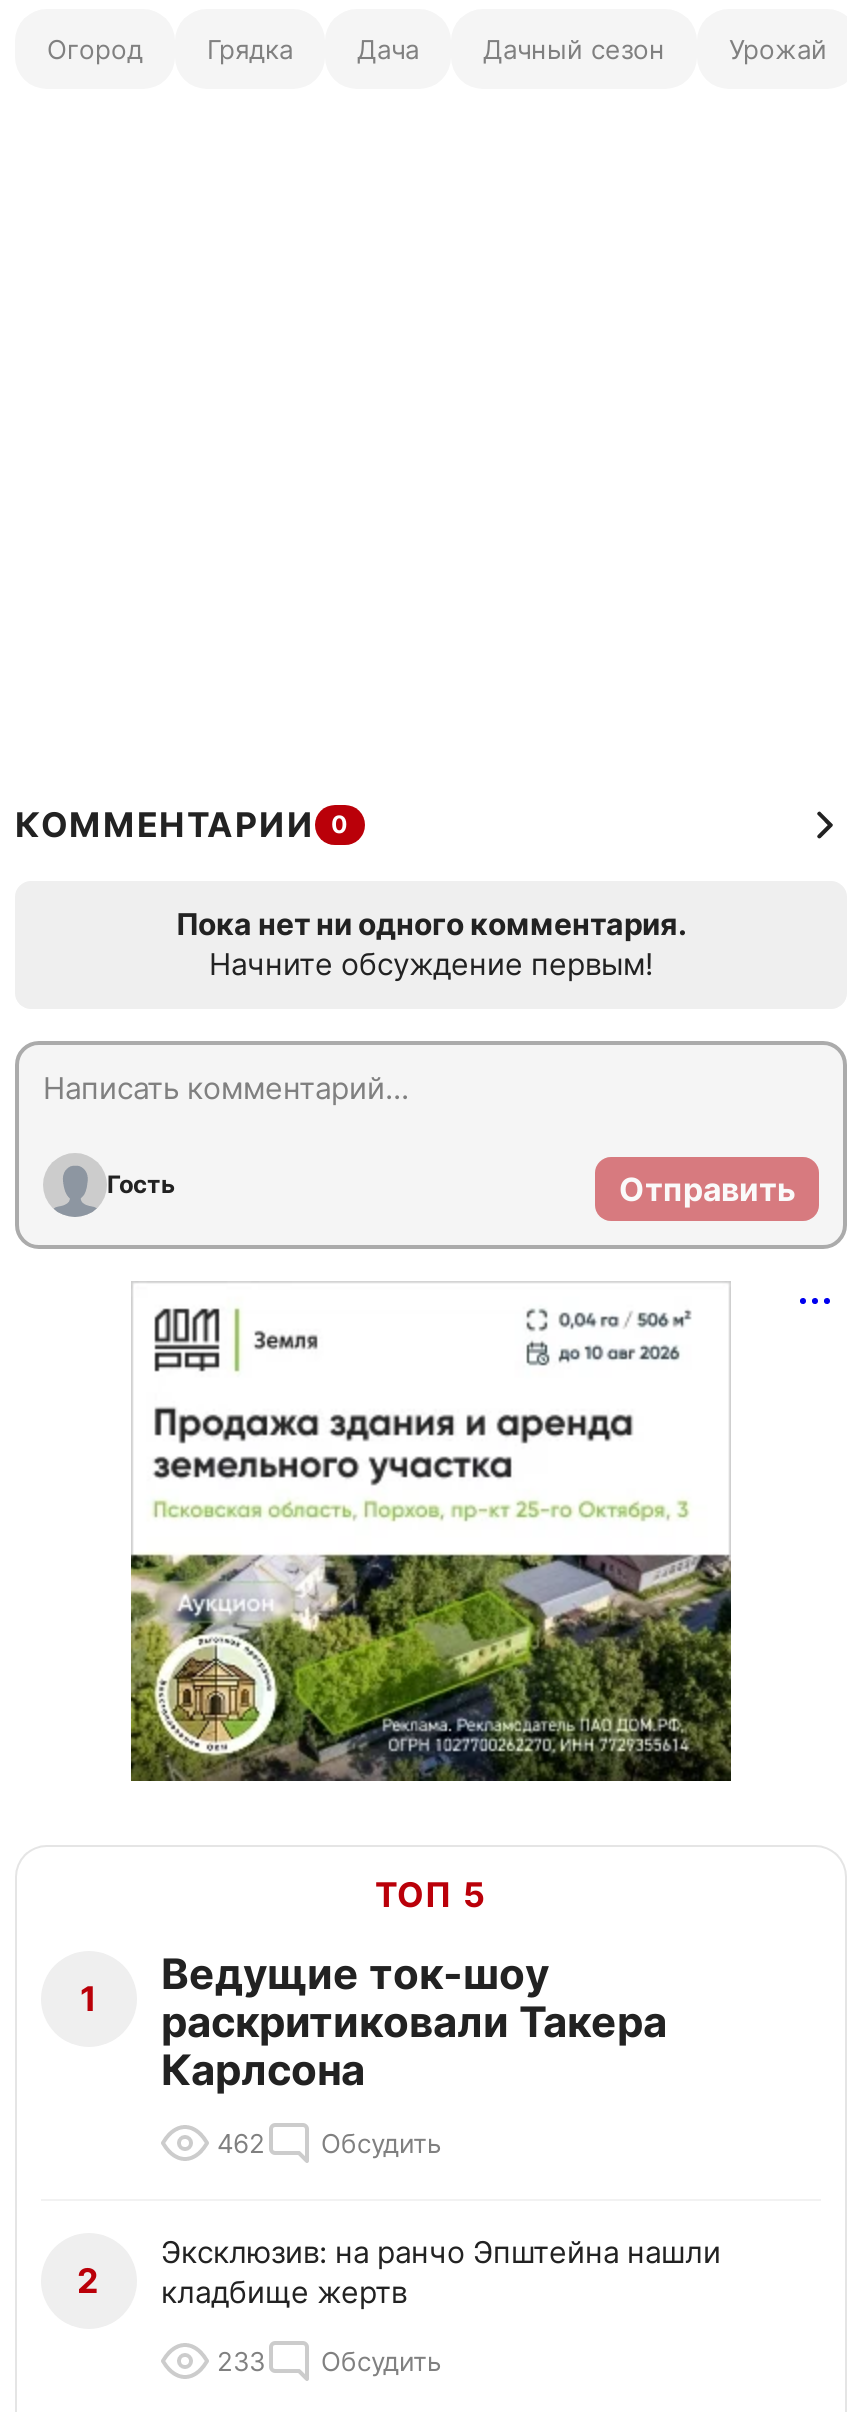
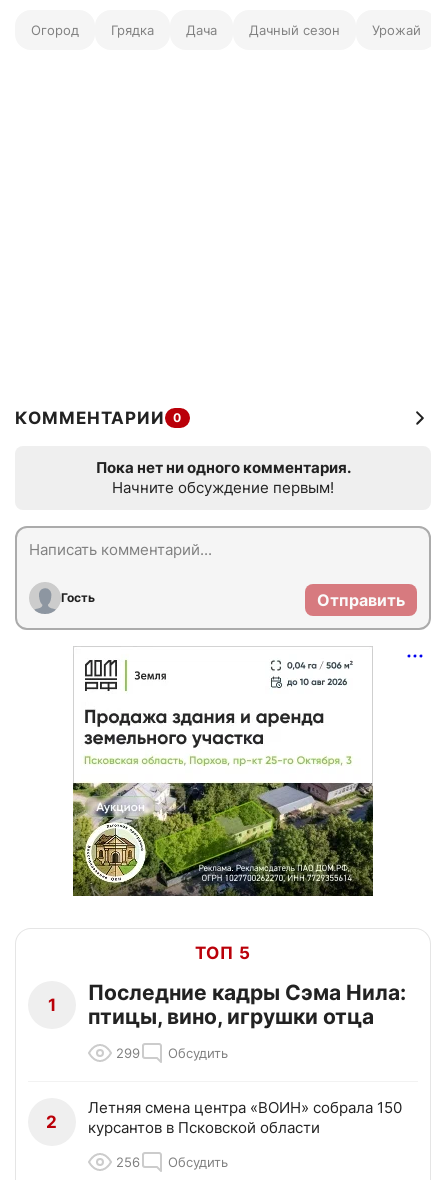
[161,1949,667,2095] Ведущие ток-шоу | раскритиковали Такера | Карлсона -> [88,980,406,1029] Последние кадры Сэма Нила: | птицы, вино, игрушки отца
[217,2127,441,2159] 462 Обсудить -> [116,1045,228,1061] 299 Обсудить
[161,2233,721,2311] Эксклюзив: на ранчо Эпштейна нашли | кладбище жертв -> [88,1098,402,1137] Летняя смена центра «ВОИН» собрала 150 | курсантов в Псковской области
[217,2345,441,2377] 233 Обсудить -> [116,1154,228,1170] 256 Обсудить

